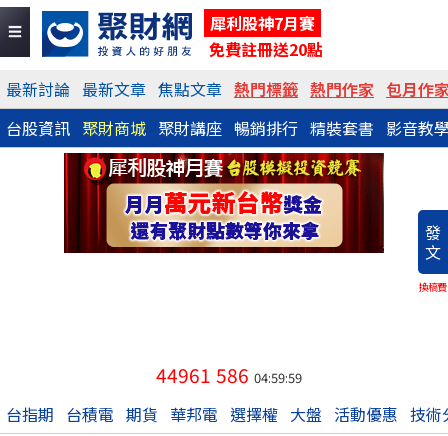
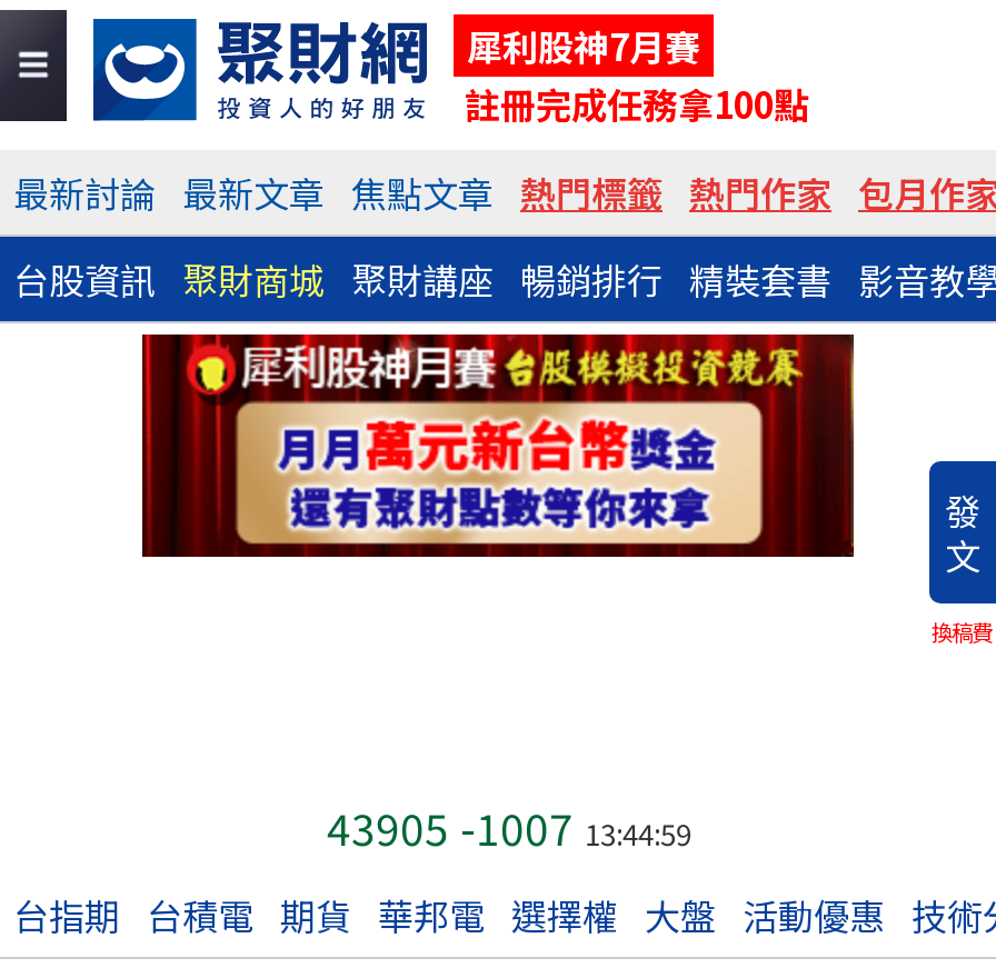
[209,37,323,61] 免費註冊送20點 -> [465,77,809,130] 註冊完成任務拿100點
[156,361,302,389] 44961 586 04:59:59 -> [327,797,691,859] 43905 -1007 13:44:59

